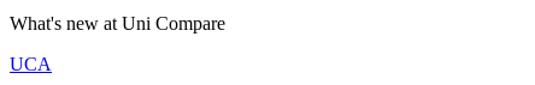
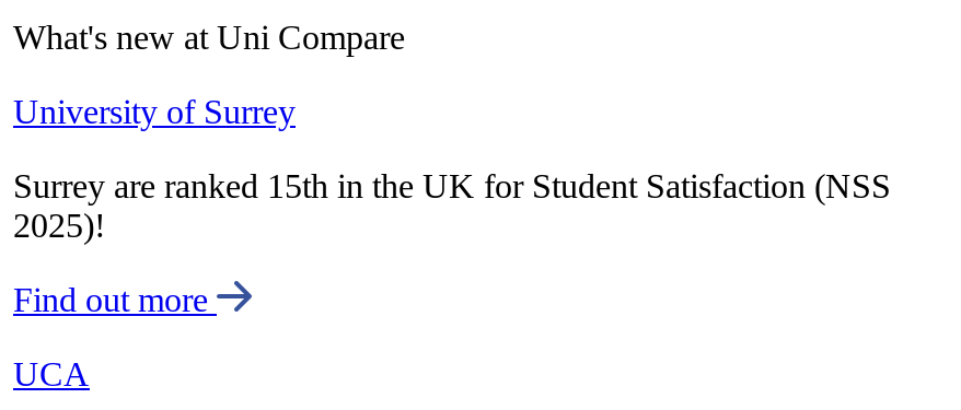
none -> [13,93,891,318] University of Surrey | Surrey are ranked 15th in the UK for Student Satisfaction (NSS | 2025)! | Find out more

